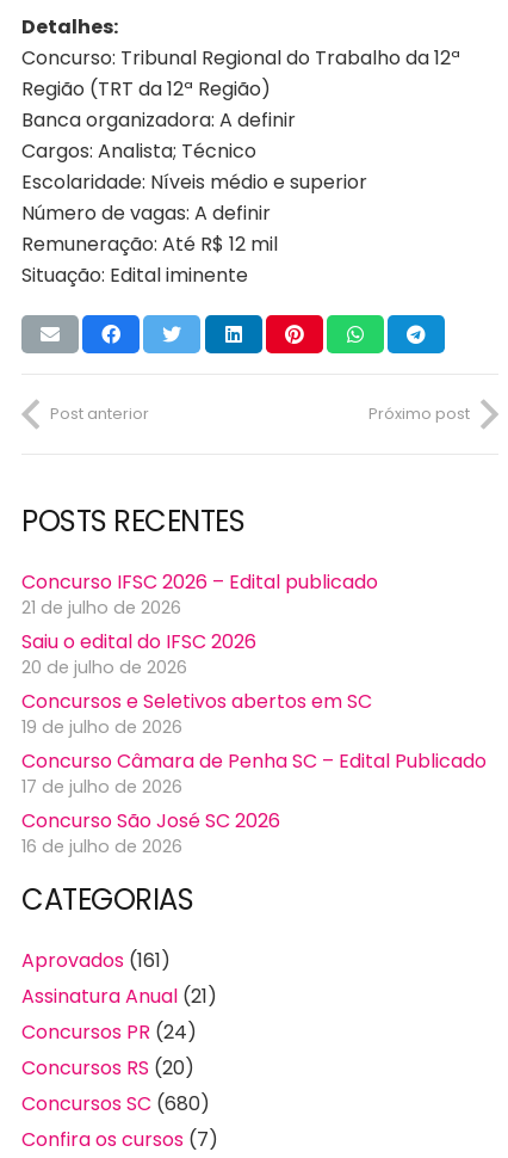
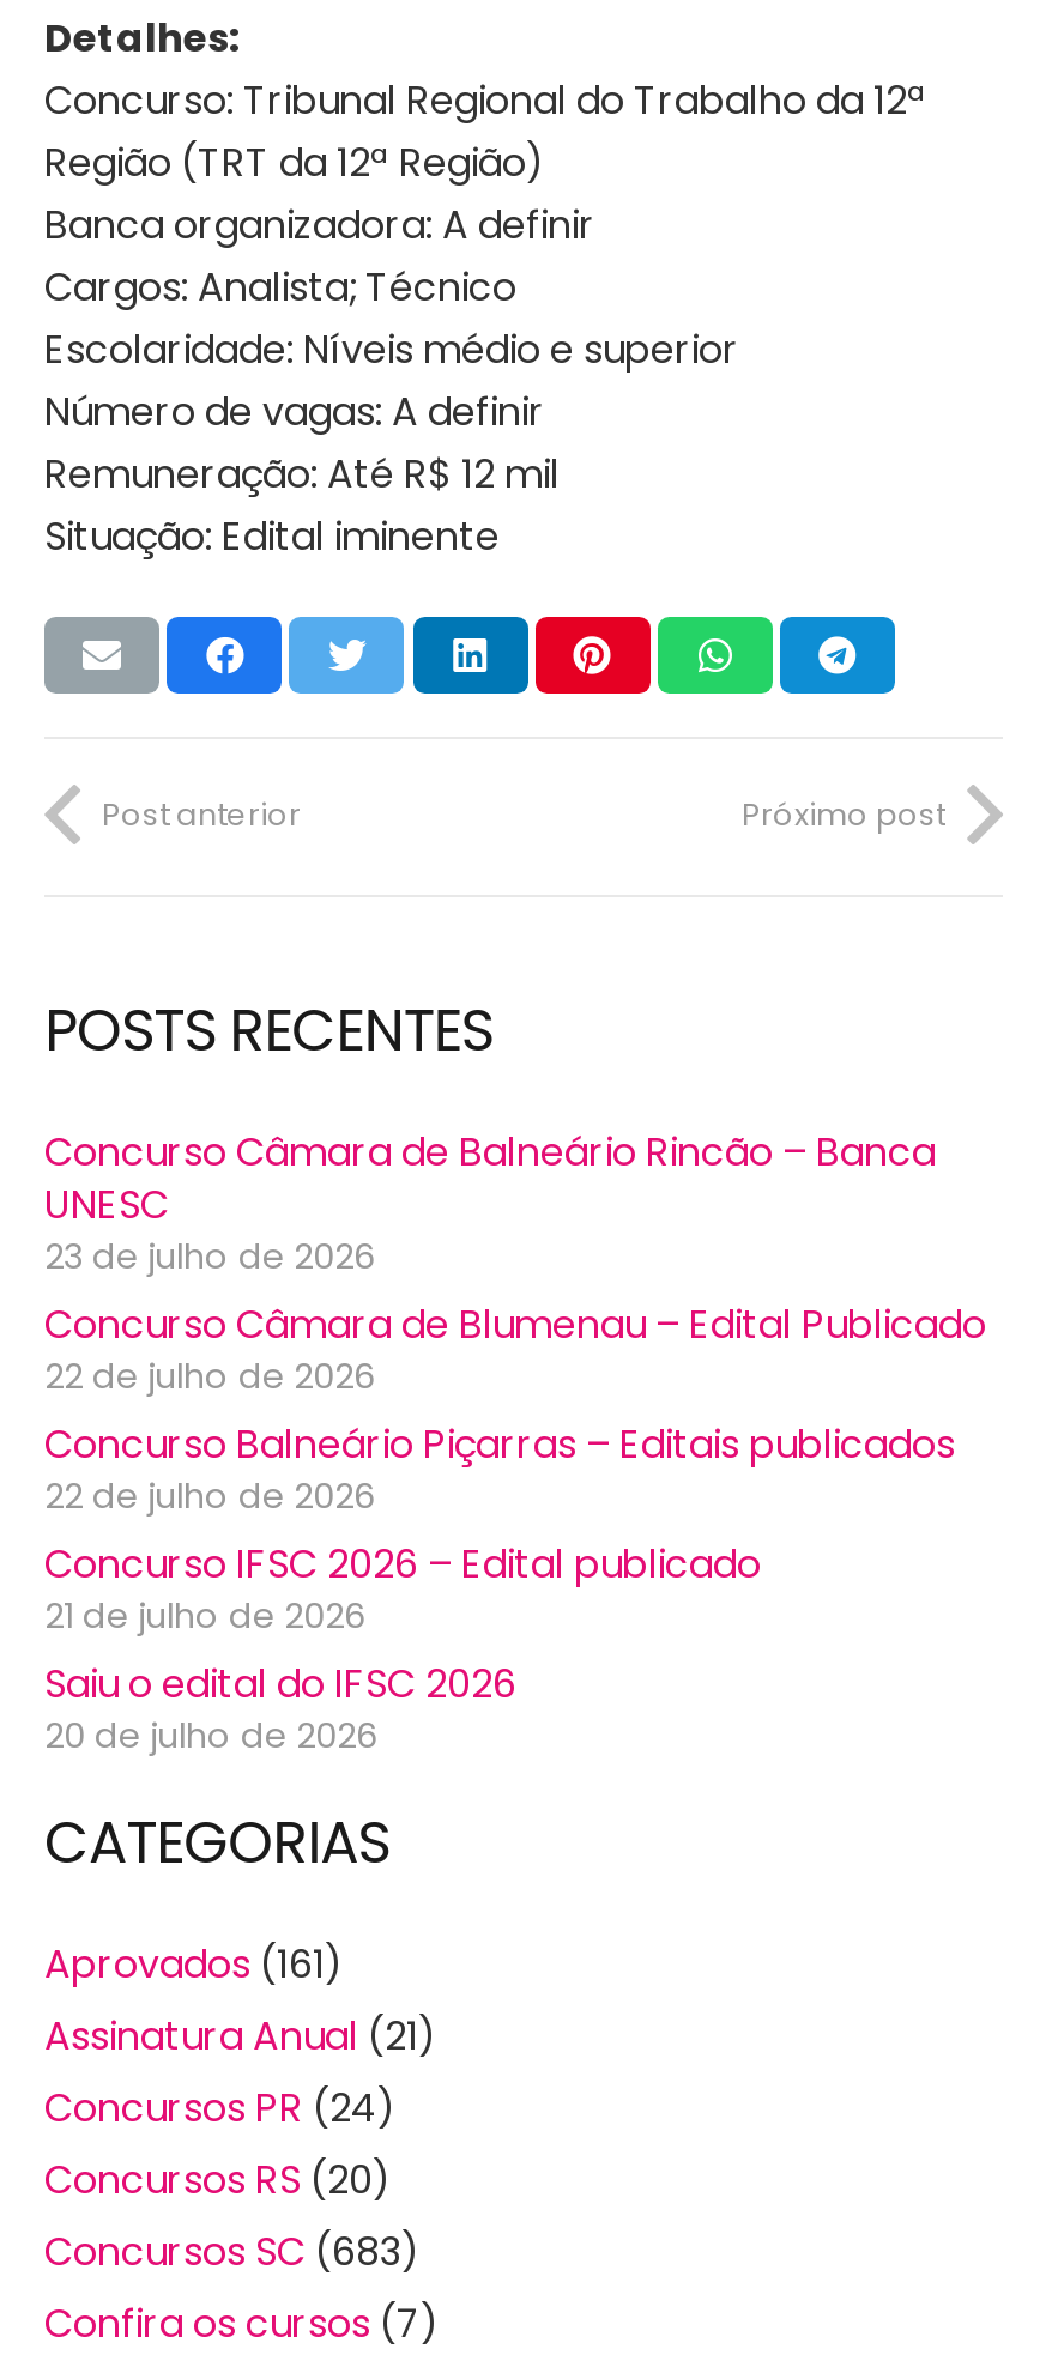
none -> [44,1124,986,1519] Concurso Câmara de Balneário Rincão – Banca | UNESC | 23 de julho de 2026 | Concurso Câmara de Blumenau – Edital Publicado | 22 de julho de 2026 | Concurso Balneário Piçarras – Editais publicados | 22 de julho de 2026
moved [21,568,378,679] -> [44,1536,761,1758]: Concurso IFSC 2026 – Edital publicado | 21 de julho de 2026 | Saiu o edital do IFSC 2026 | 20 de julho de 2026
[21,687,487,858] Concursos e Seletivos abertos em SC | 19 de julho de 2026 | Concurso Câmara de Penha SC – Edital Publicado | 17 de julho de 2026 | Concurso São José SC 2026 | 16 de julho de 2026 -> none
[21,1090,210,1118] Concursos SC (680) -> [44,2225,421,2280] Concursos SC (683)

